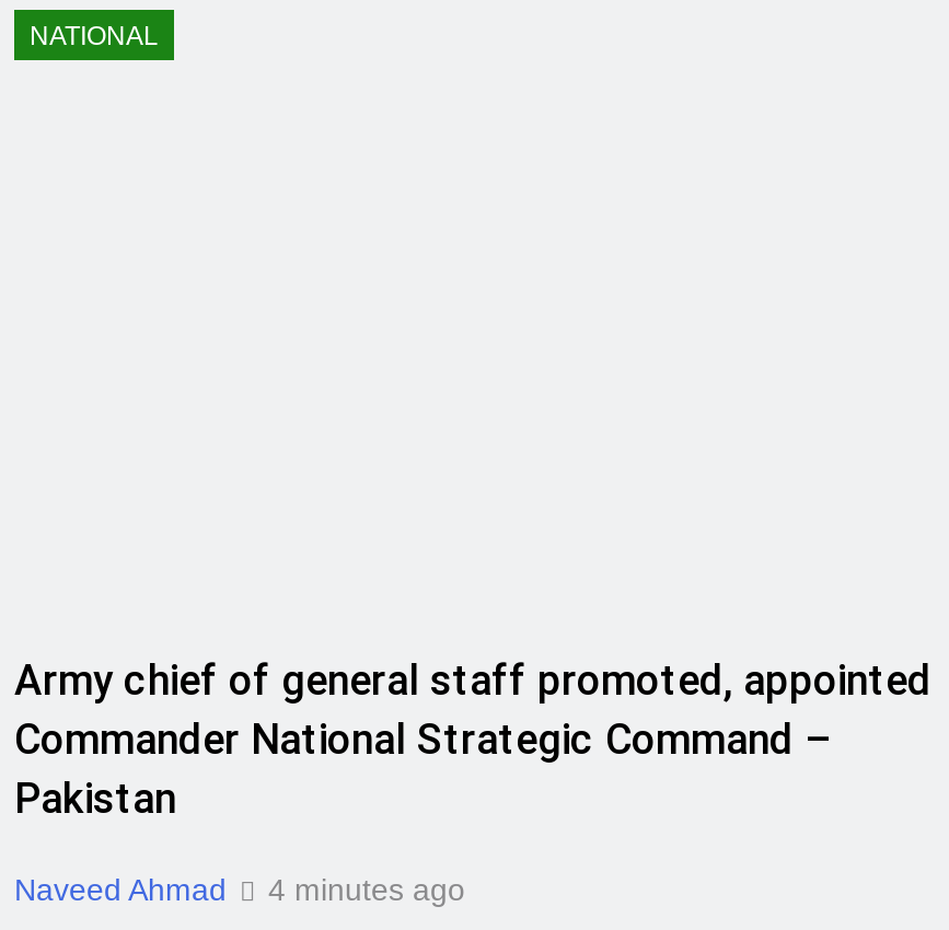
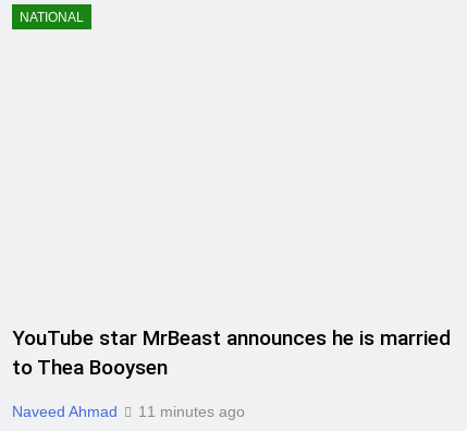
[14,656,931,824] Army chief of general staff promoted, appointed | Commander National Strategic Command – | Pakistan -> [12,325,451,380] YouTube star MrBeast announces he is married | to Thea Booysen
[14,872,465,907] Naveed Ahmad 4 minutes ago -> [12,403,245,421] Naveed Ahmad 11 minutes ago

